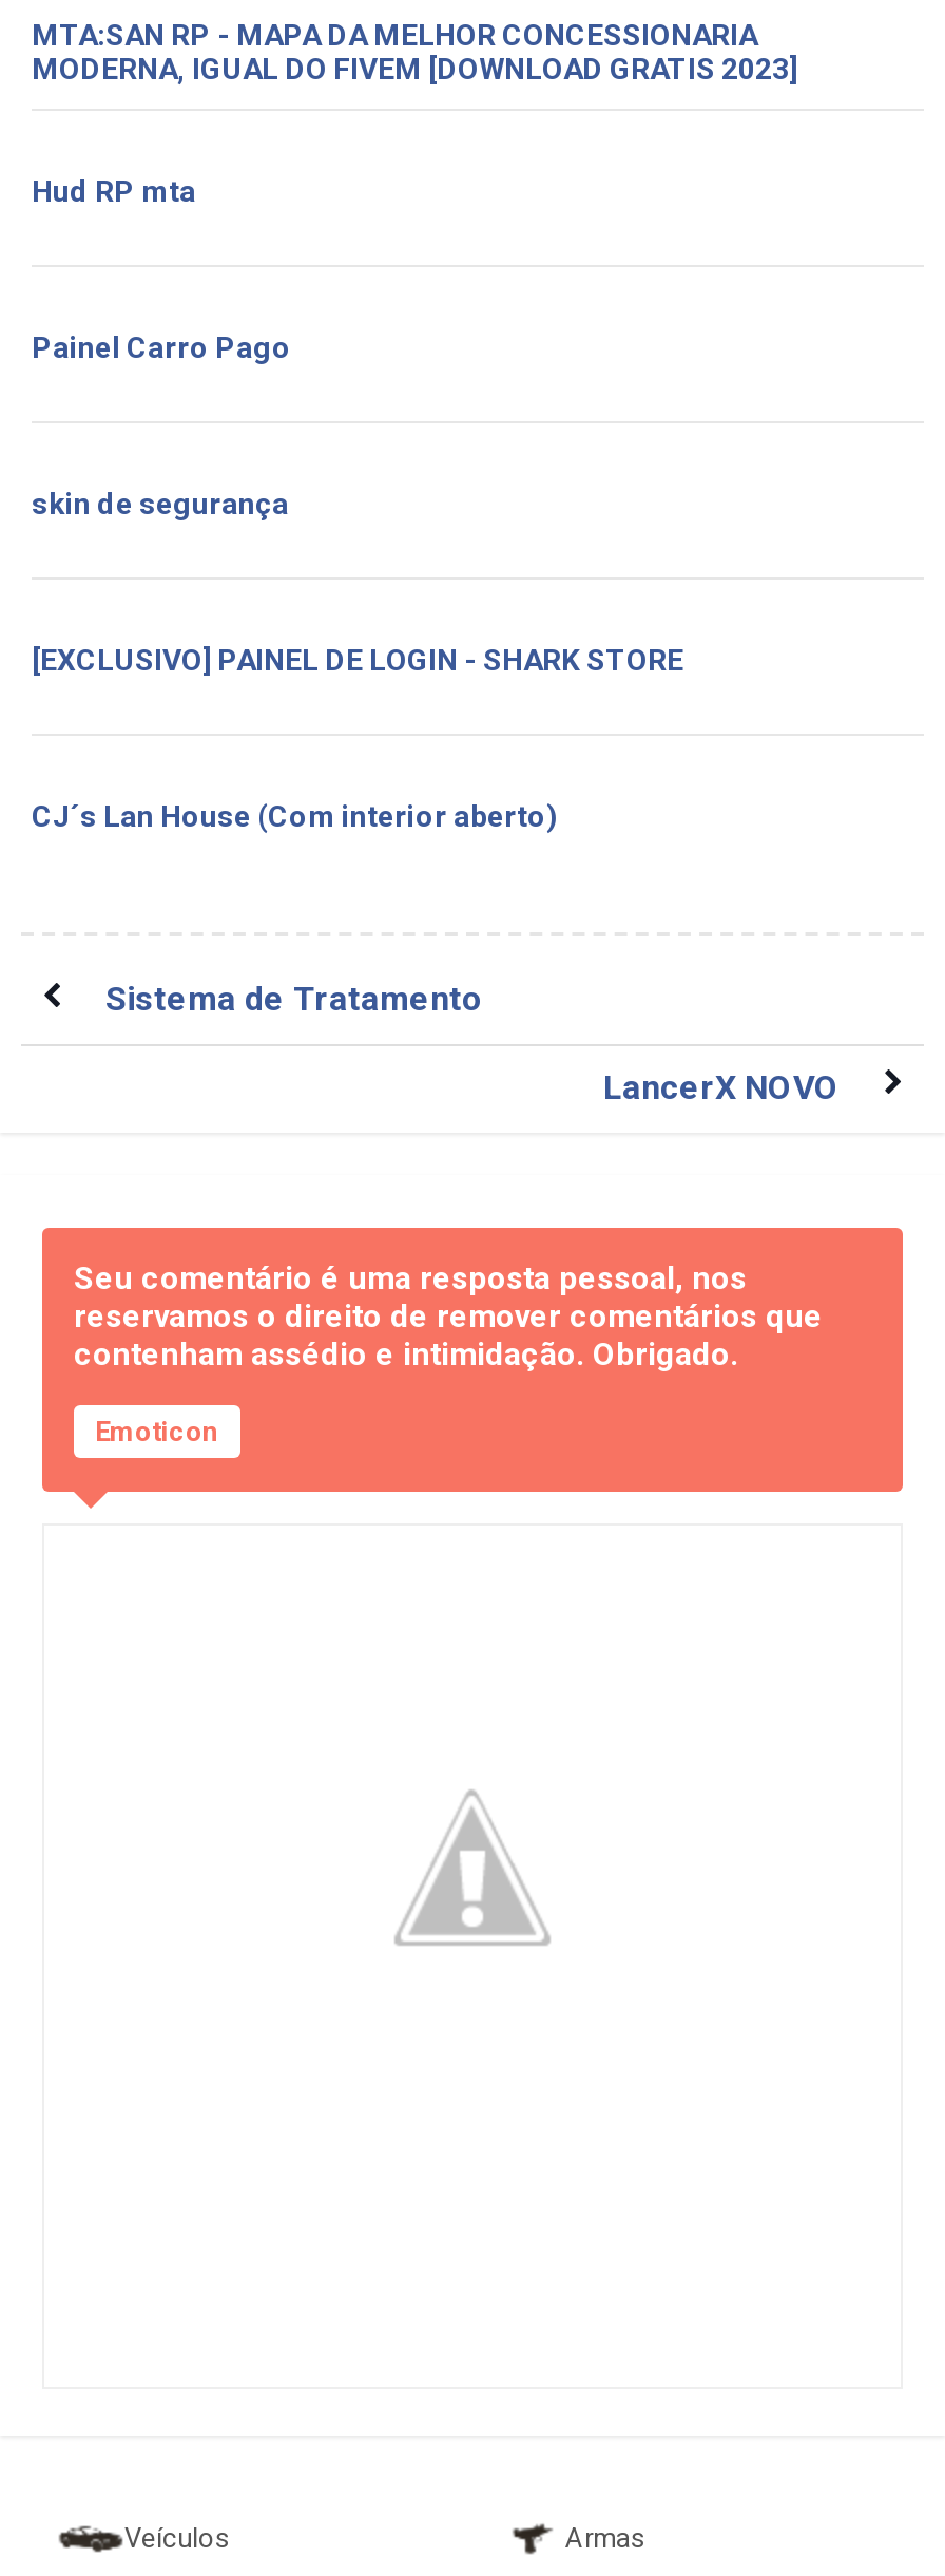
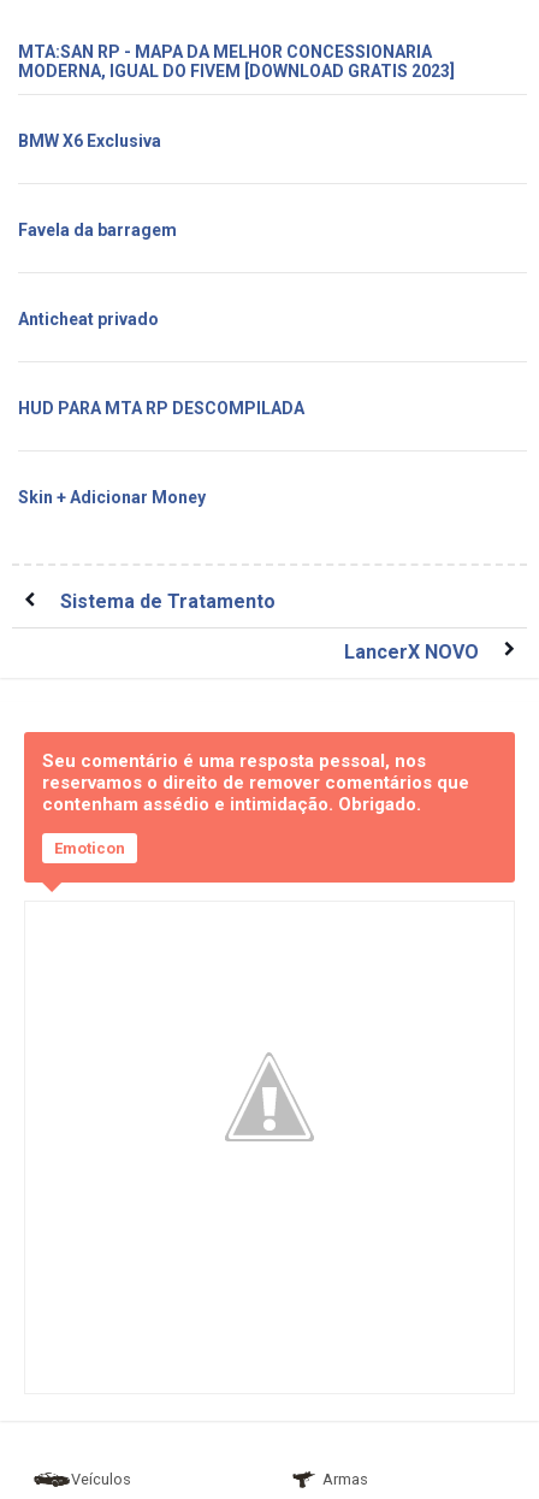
[32,173,196,207] Hud RP mta -> [18,131,161,150] BMW X6 Exclusiva
[32,329,291,363] Painel Carro Pago -> [18,220,177,239] Favela da barragem
[32,486,289,519] skin de segurança -> [18,309,159,328] Anticheat privado
[32,642,683,676] [EXCLUSIVO] PAINEL DE LOGIN - SHARK STORE -> [18,398,304,417] HUD PARA MTA RP DESCOMPILADA
[32,798,557,832] CJ´s Lan House (Com interior aberto) -> [18,487,206,506] Skin + Adicionar Money

